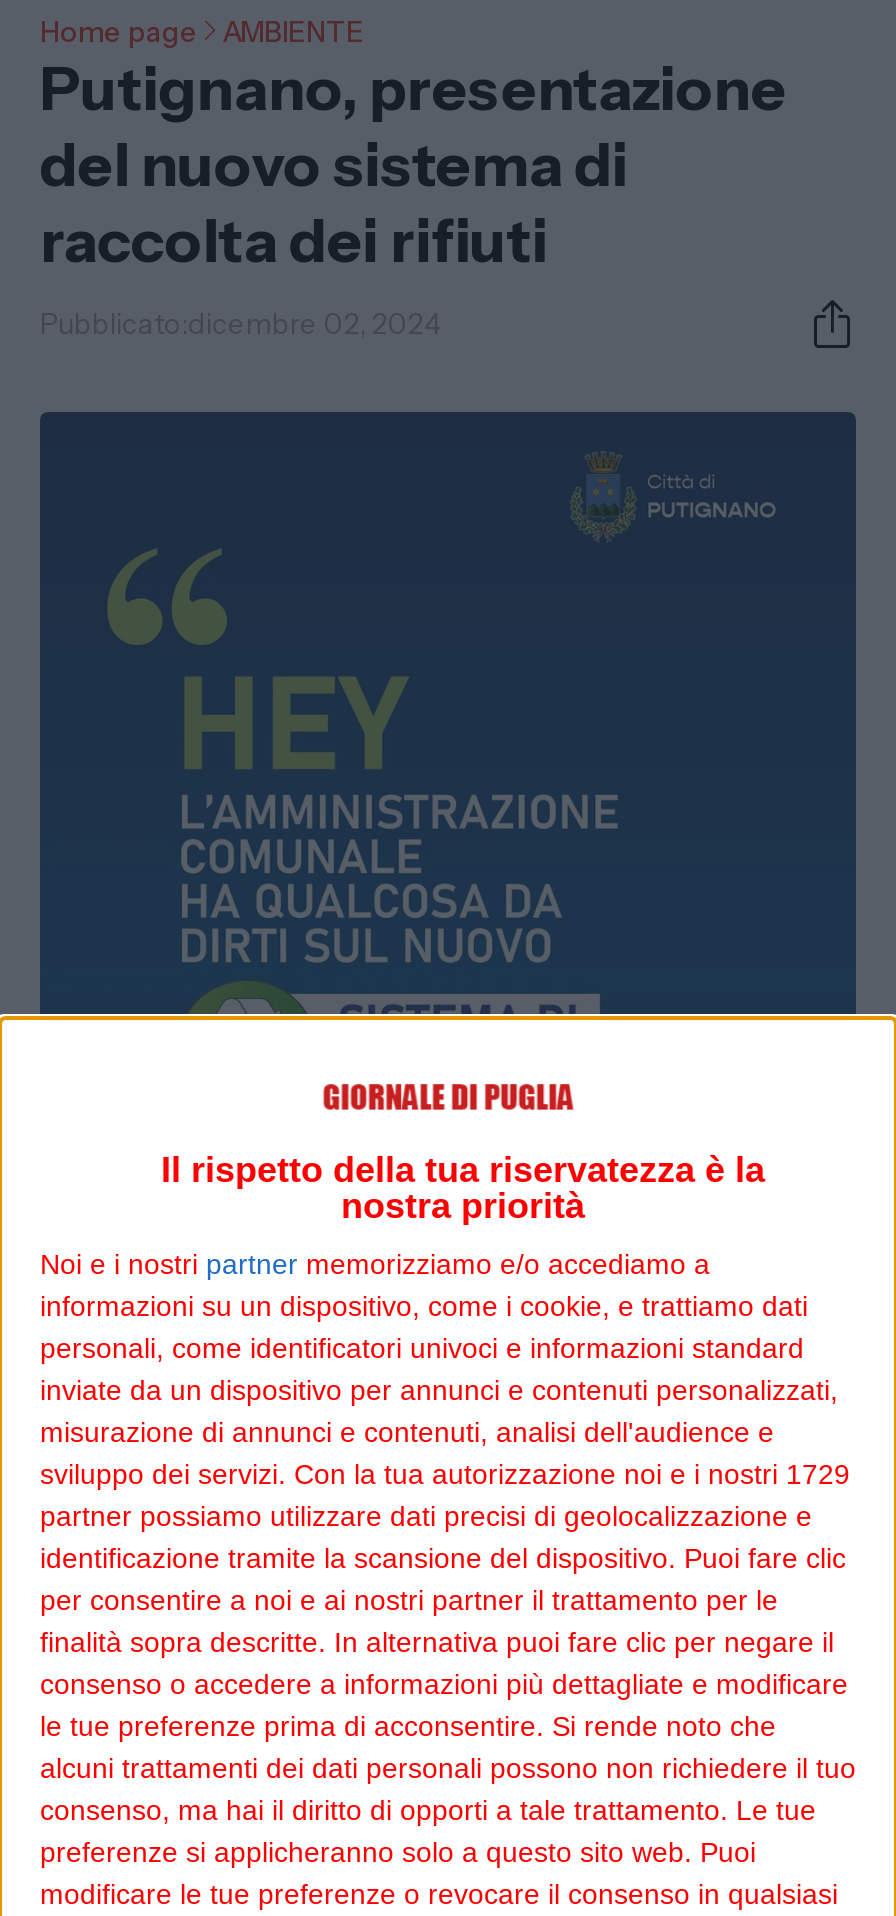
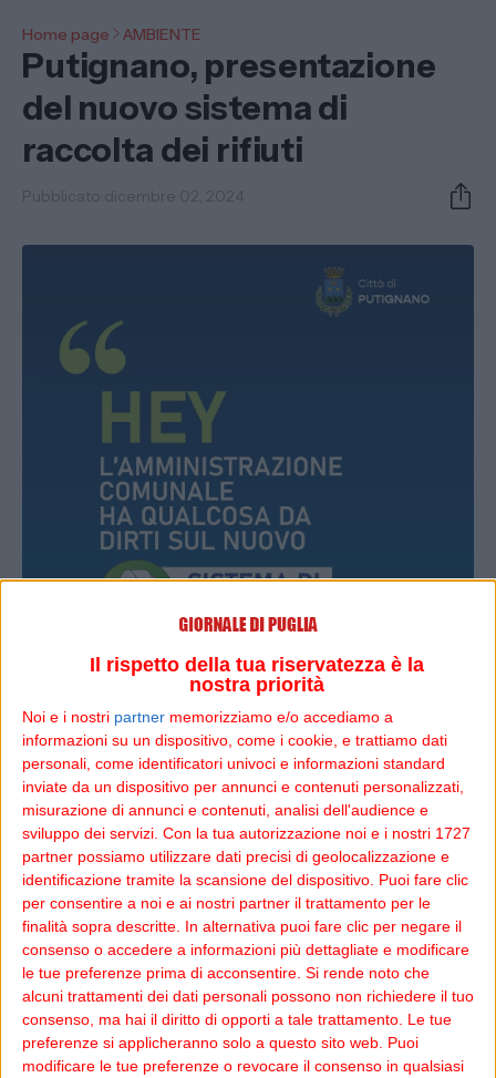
[40,1458,850,1490] sviluppo dei servizi. Con la tua autorizzazione noi e i nostri 1729 -> [22,824,471,842] sviluppo dei servizi. Con la tua autorizzazione noi e i nostri 1727

